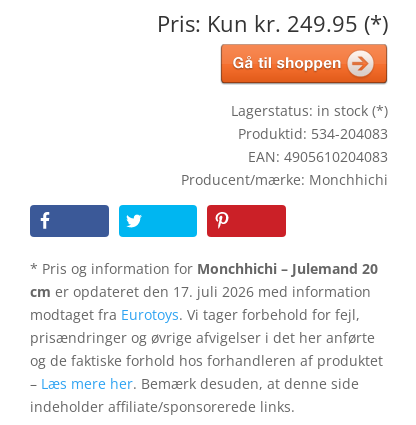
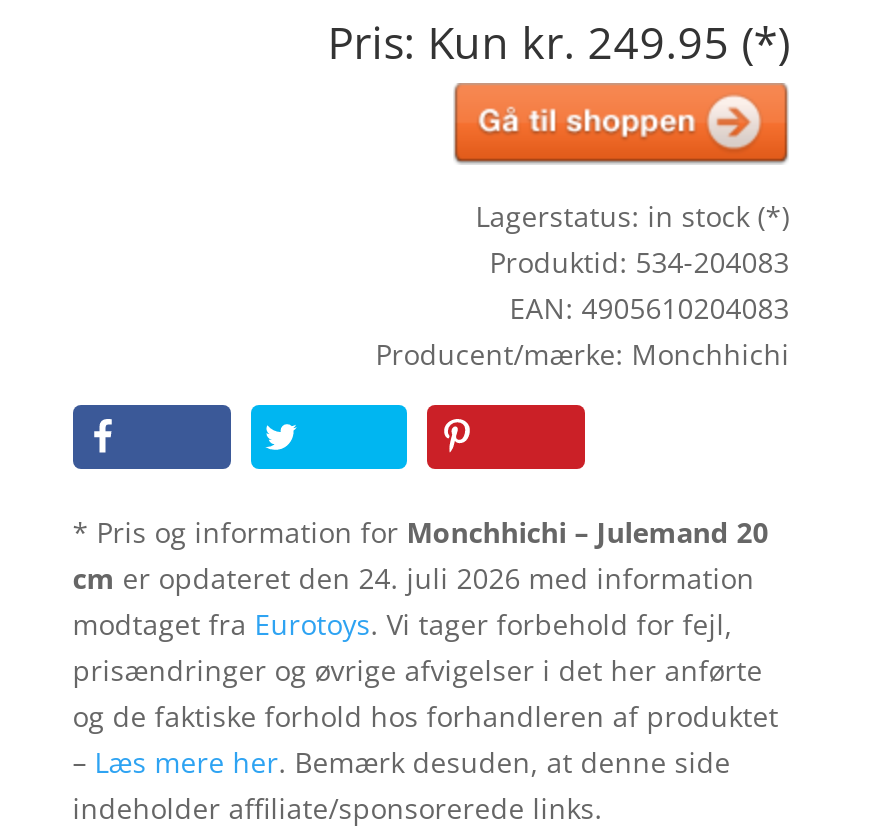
[30,282,371,301] cm er opdateret den 17. juli 2026 med information -> [73,559,755,597] cm er opdateret den 24. juli 2026 med information

